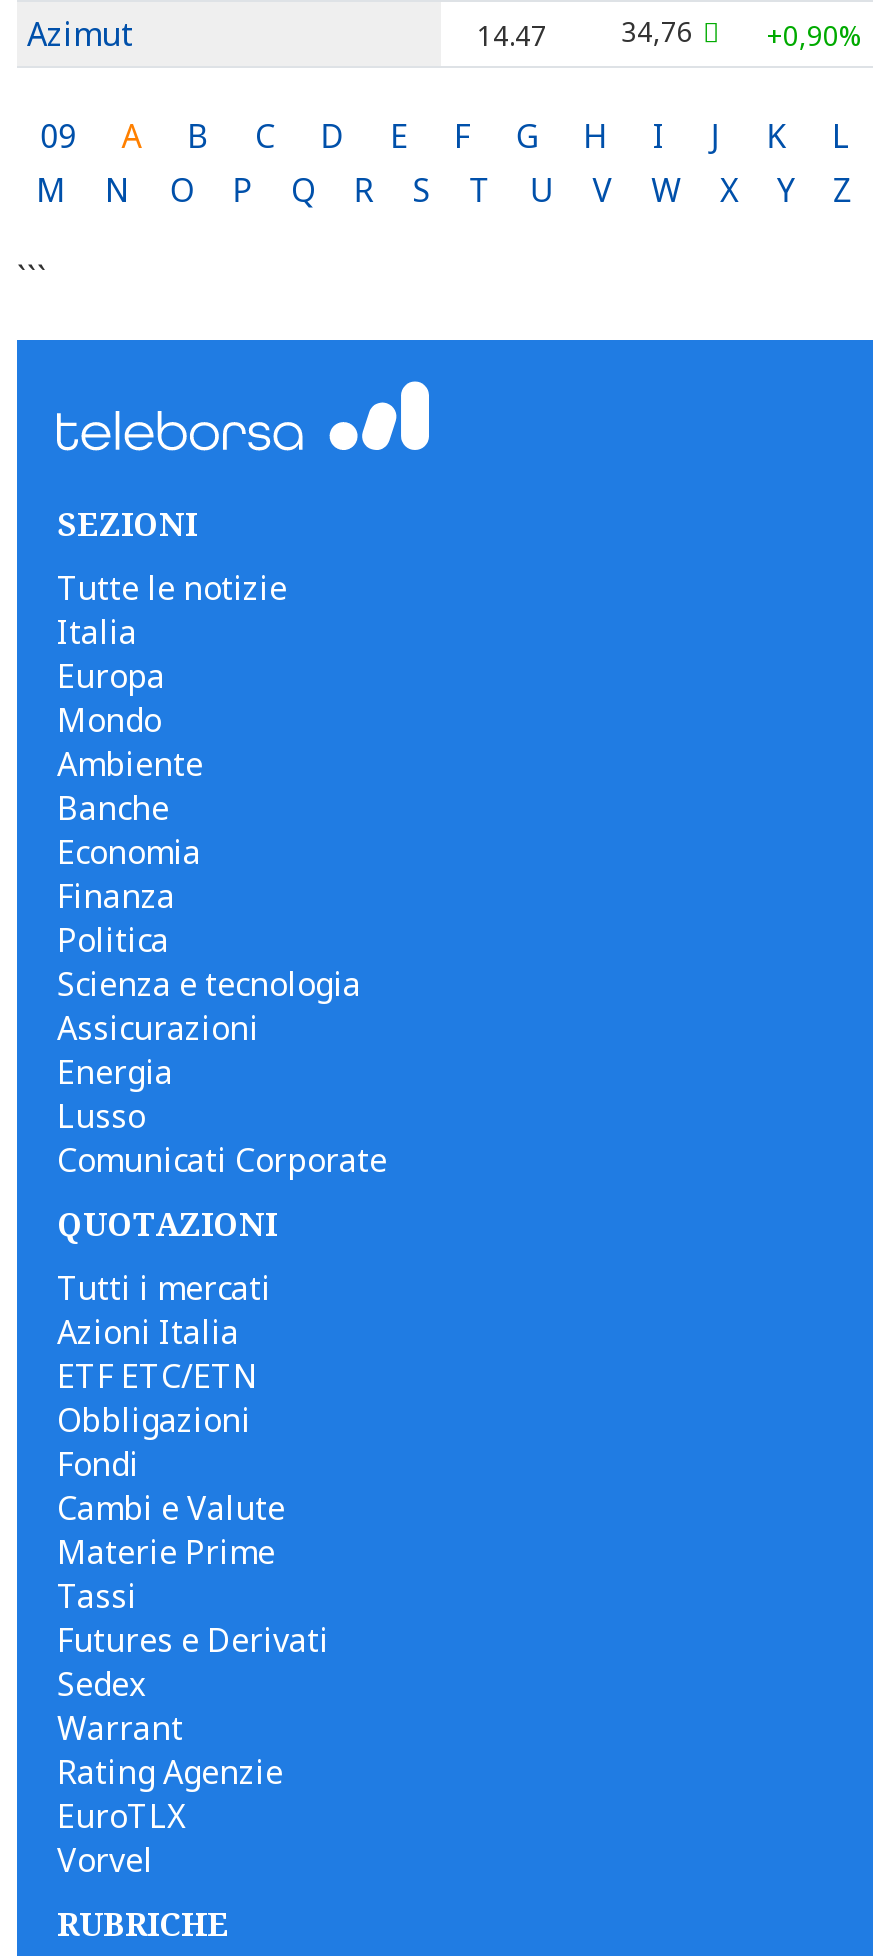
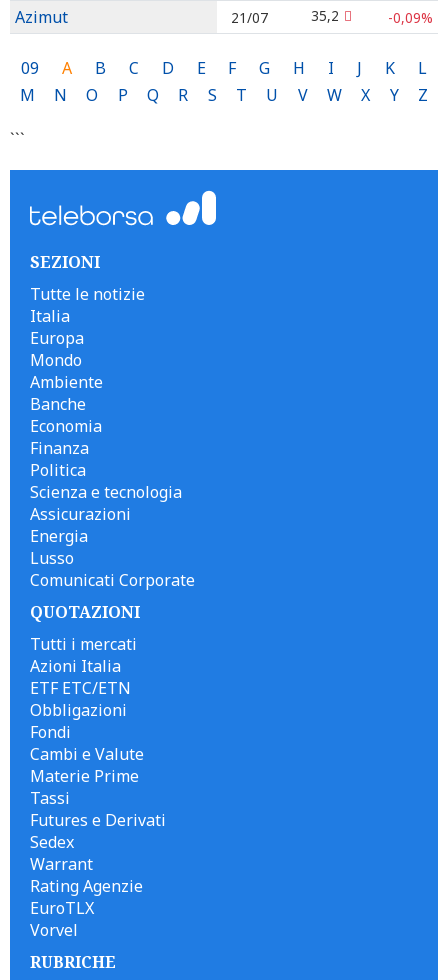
[477,16,547,54] 14.47 -> [231,8,268,27] 21/07
[621,12,693,50] 34,76 -> [311,6,339,25] 35,2
[767,16,863,54] +0,90% -> [388,8,433,27] -0,09%

